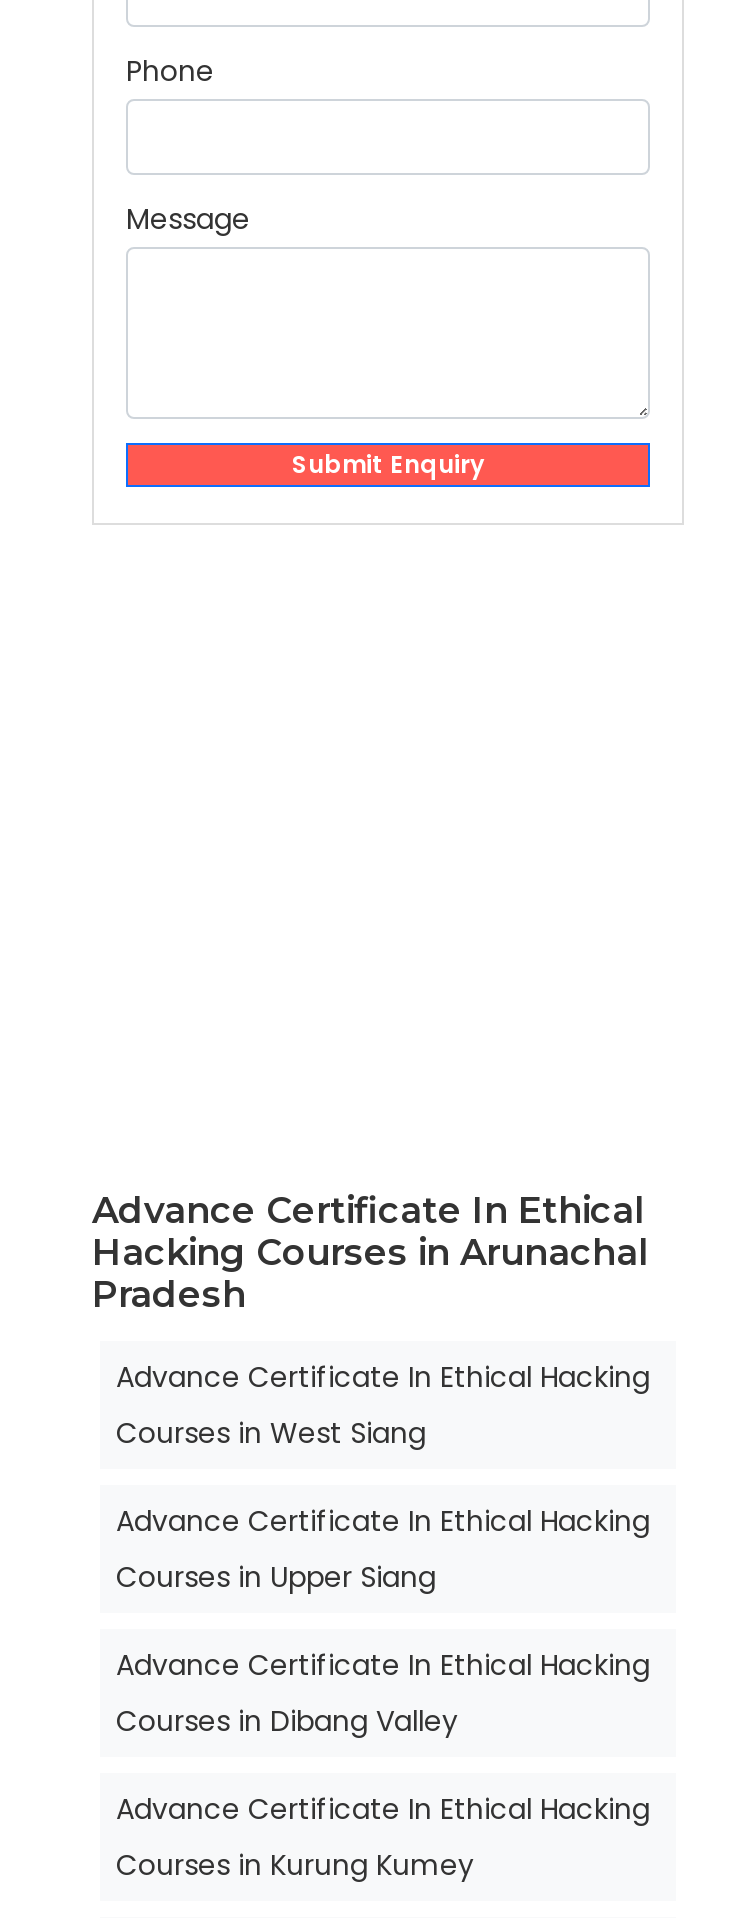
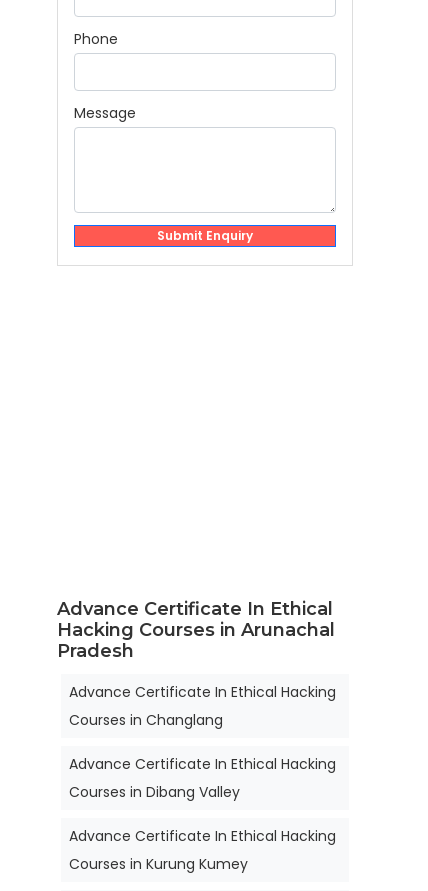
[116,1413,650,1597] Courses in West Siang | Advance Certificate In Ethical Hacking | Courses in Upper Siang -> [69,710,223,730] Courses in Changlang

